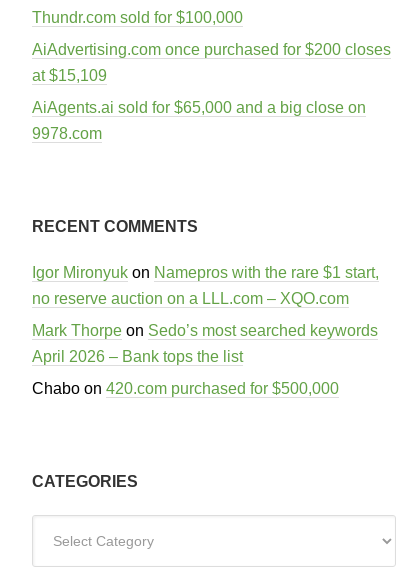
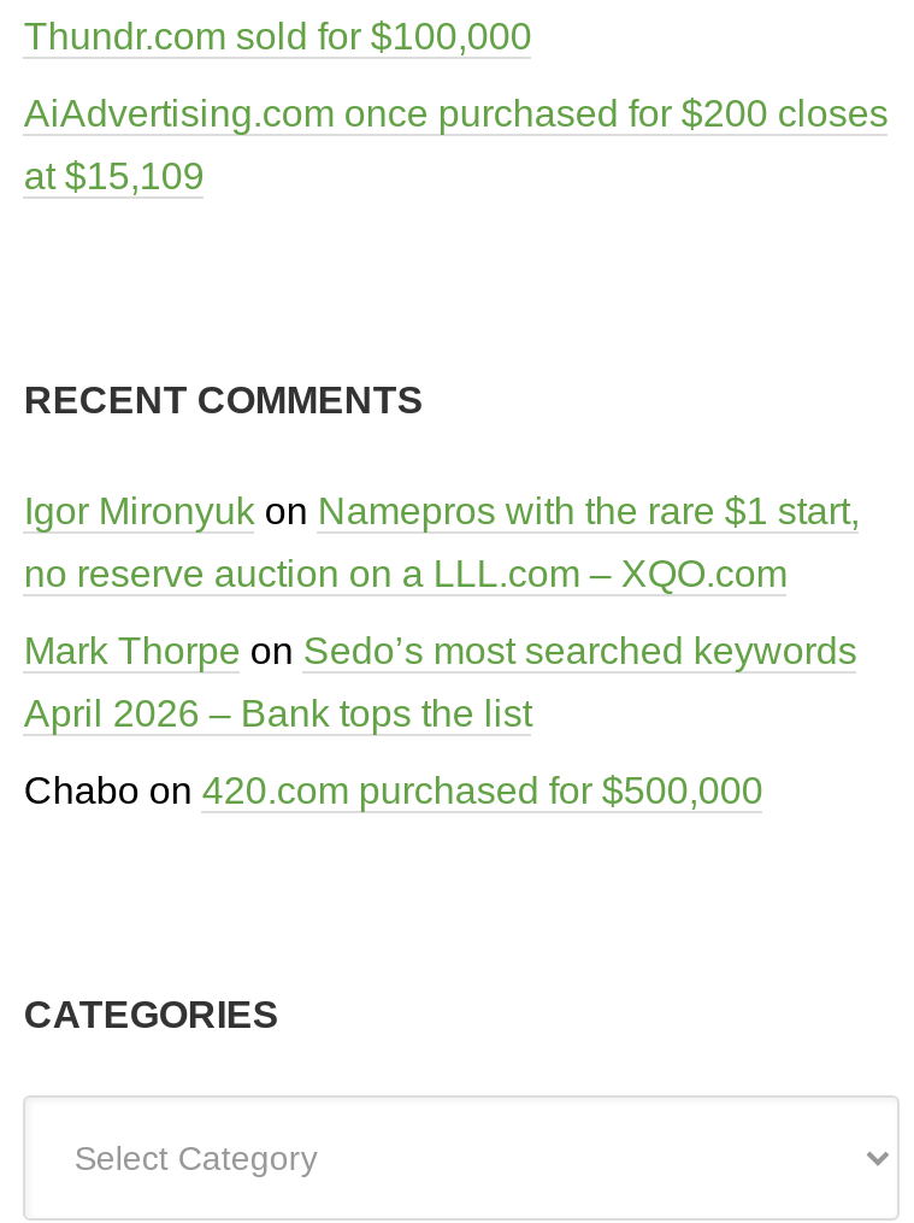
[32,98,366,141] AiAgents.ai sold for $65,000 and a big close on | 9978.com -> none

